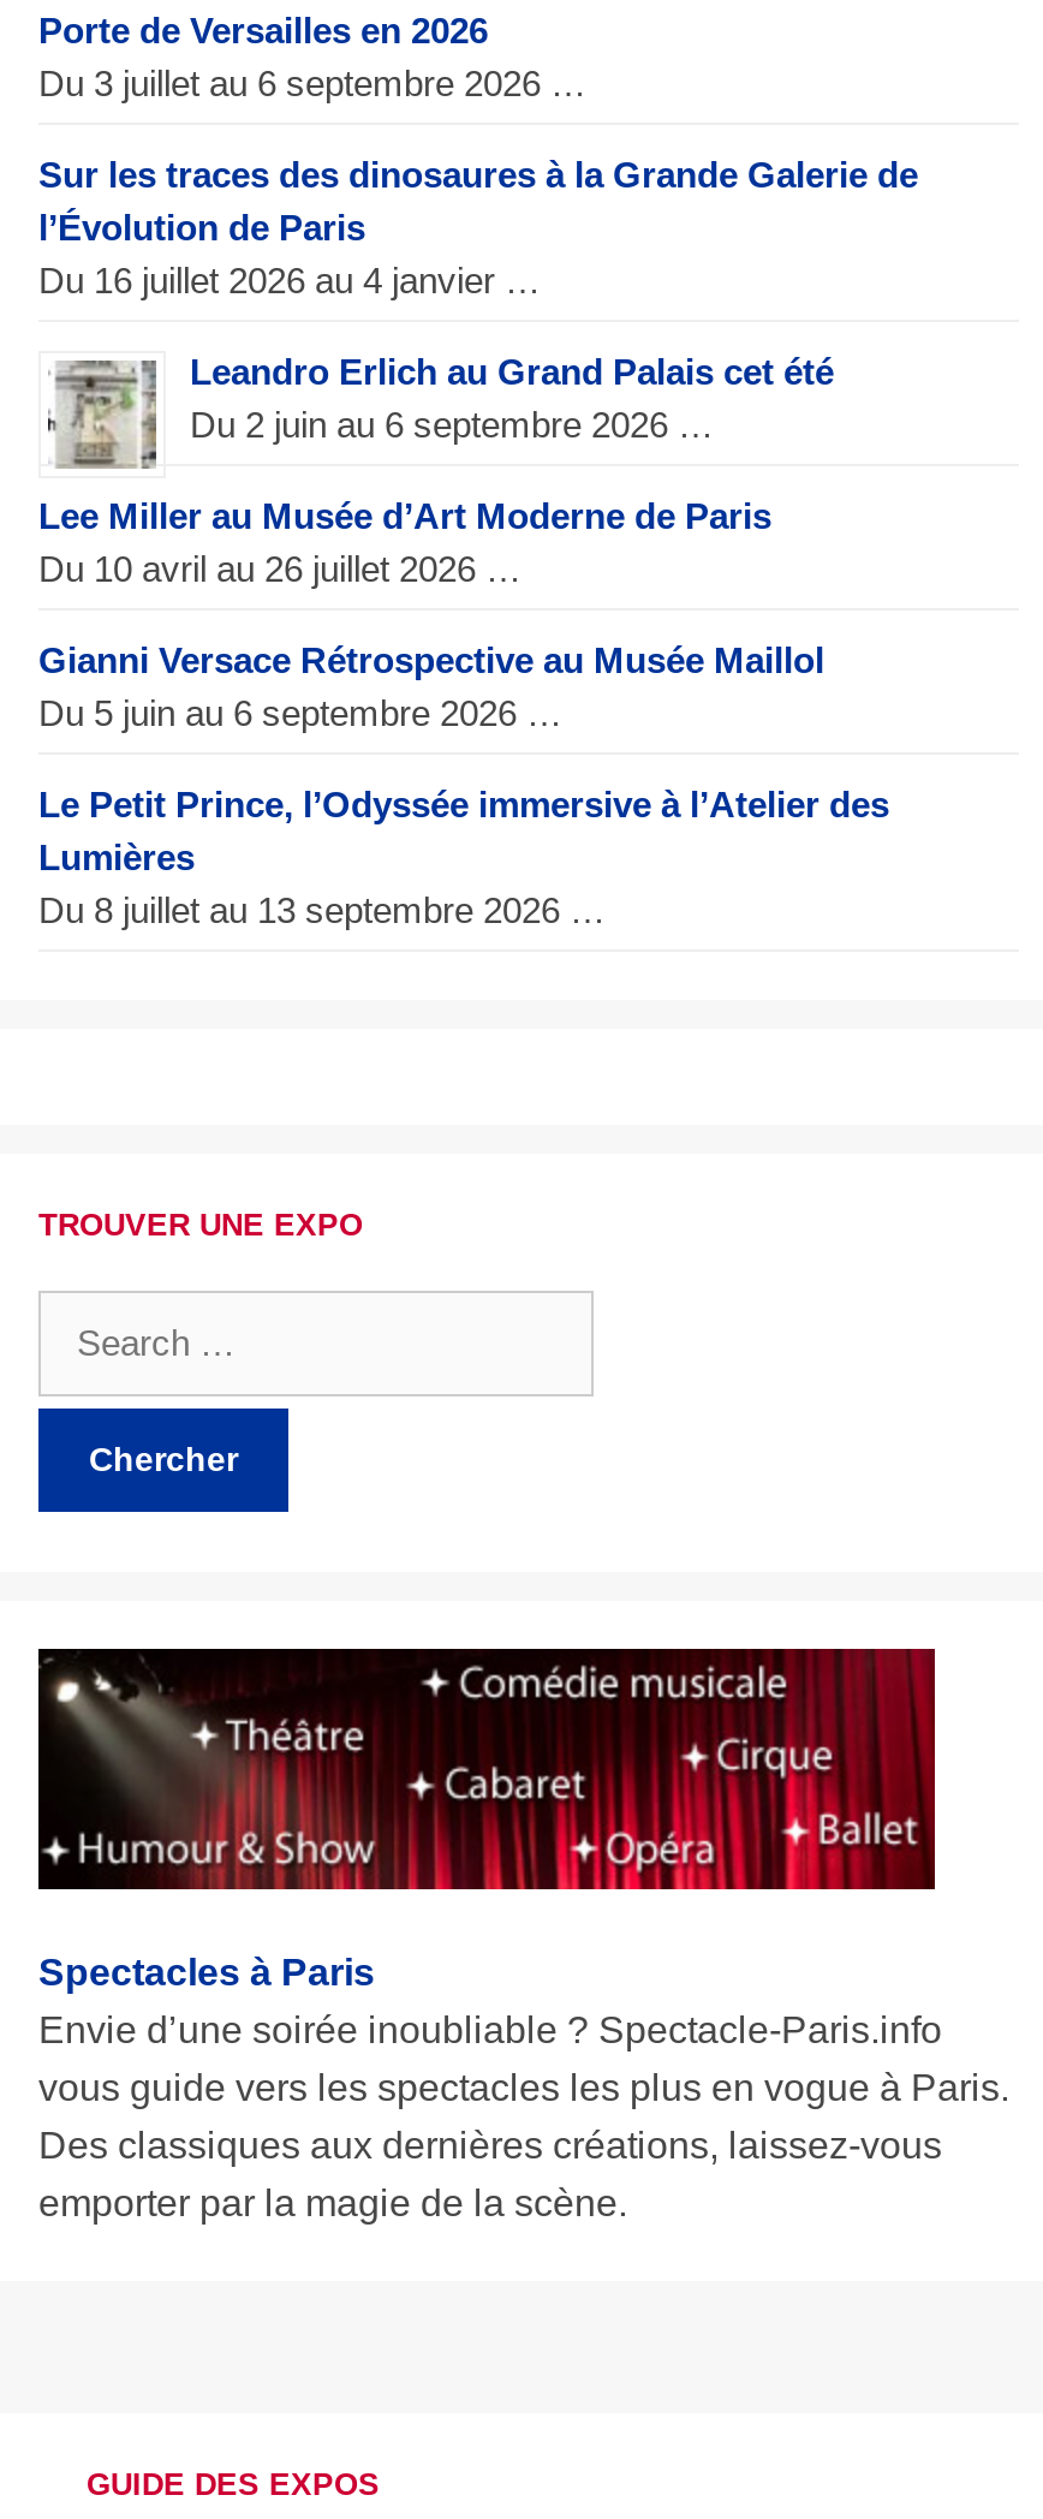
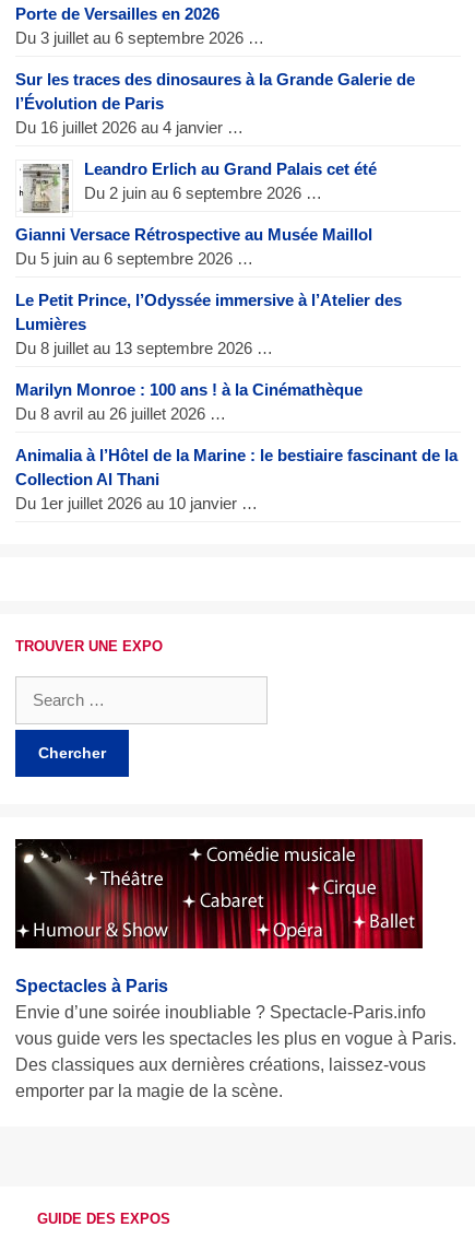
[38,494,771,588] Lee Miller au Musée d’Art Moderne de Paris | Du 10 avril au 26 juillet 2026 … -> none
moved [38,639,889,929] -> [15,225,402,357]: Gianni Versace Rétrospective au Musée Maillol | Du 5 juin au 6 septembre 2026 … | Le Petit Prince, l’Odyssée immersive à l’Atelier des | Lumières | Du 8 juillet au 13 septembre 2026 …
none -> [15,380,458,512] Marilyn Monroe : 100 ans ! à la Cinémathèque | Du 8 avril au 26 juillet 2026 … | Animalia à l’Hôtel de la Marine : le bestiaire fascinant de la | Collection Al Thani | Du 1er juillet 2026 au 10 janvier …

